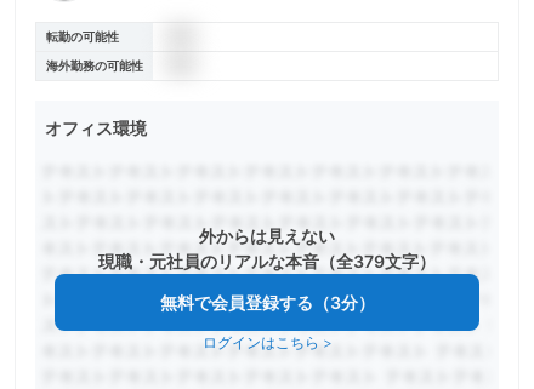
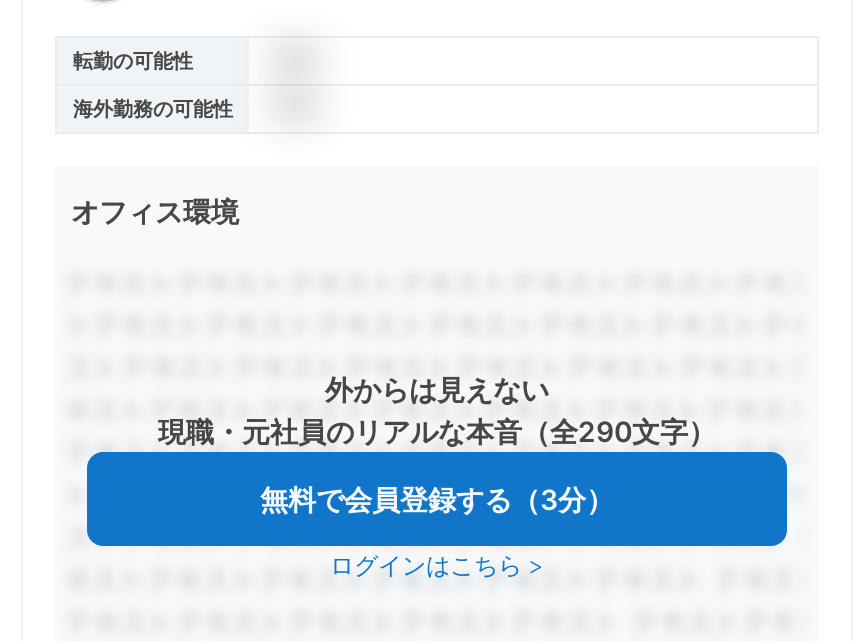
[98,250,436,271] 現職・元社員のリアルな本音（全379文字） -> [158,413,716,447] 現職・元社員のリアルな本音（全290文字）

